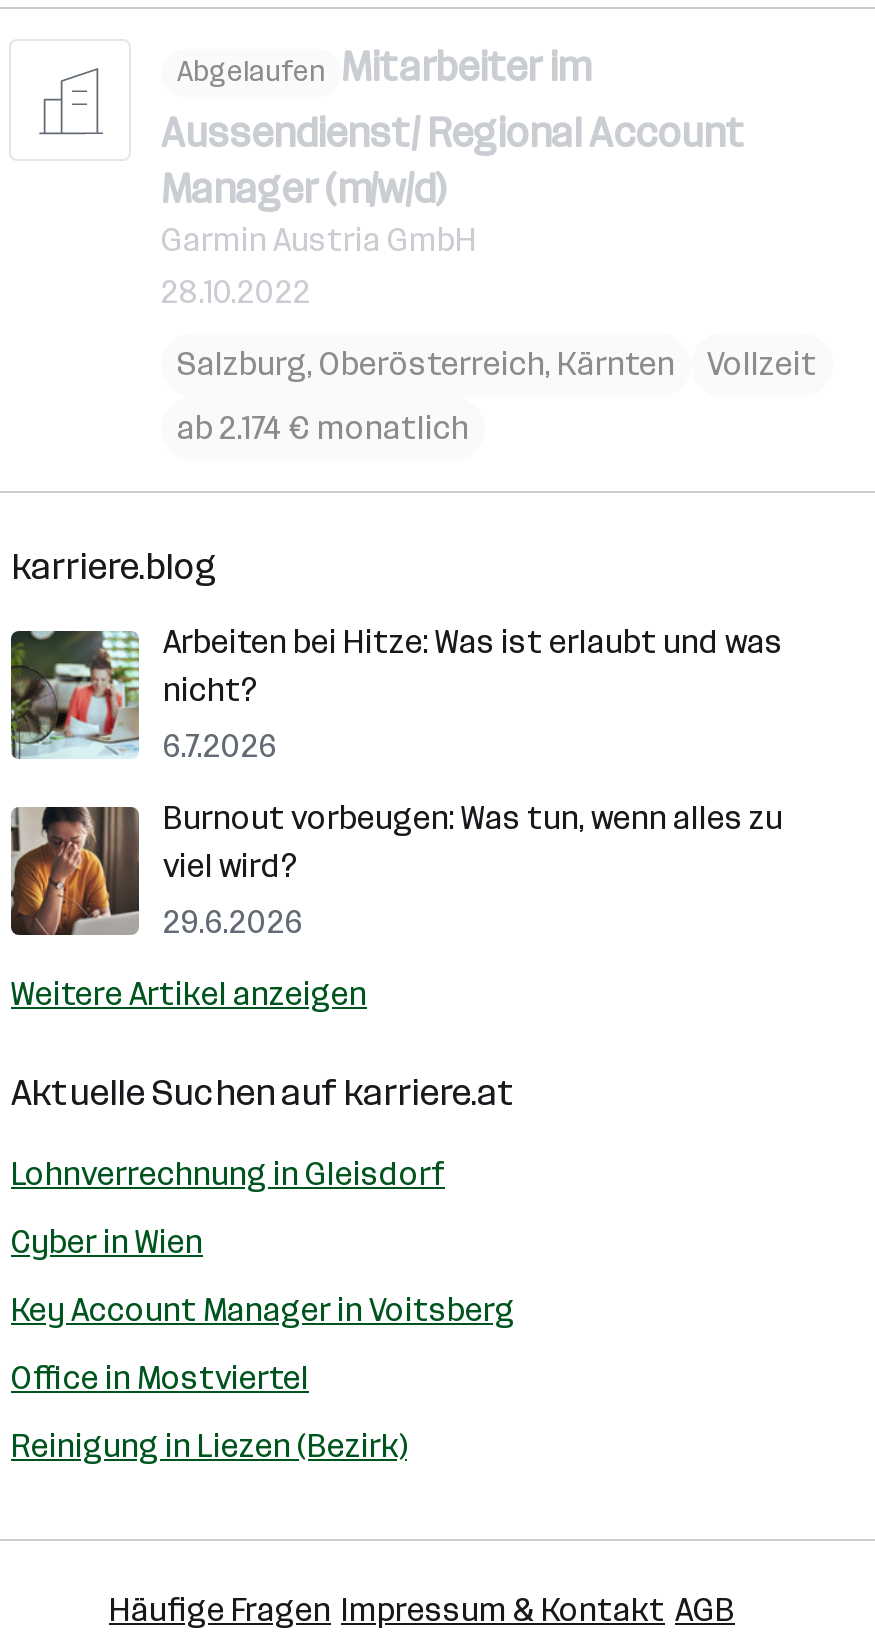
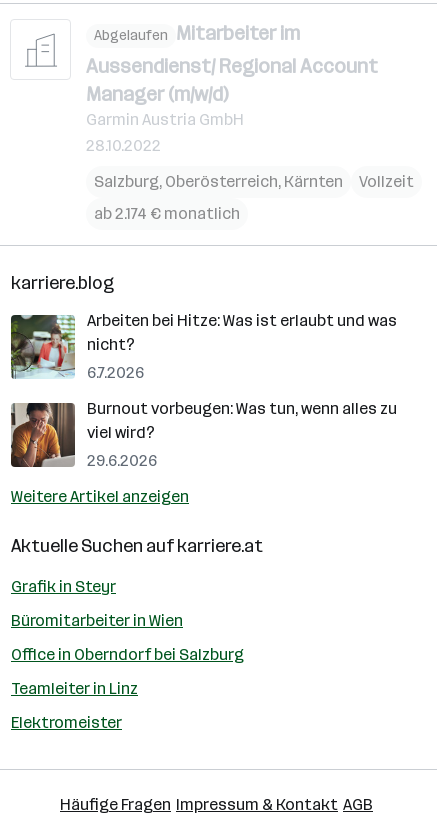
[11,1154,445,1192] Lohnverrechnung in Gleisdorf -> [11,576,116,595] Grafik in Steyr
[11,1222,203,1260] Cyber in Wien -> [11,610,183,629] Büromitarbeiter in Wien
[11,1290,515,1328] Key Account Manager in Voitsberg -> [11,644,244,663] Office in Oberndorf bei Salzburg
[11,1358,309,1396] Office in Mostviertel -> [11,678,138,697] Teamleiter in Linz
[11,1426,407,1464] Reinigung in Liezen (Bezirk) -> [11,712,122,731] Elektromeister

